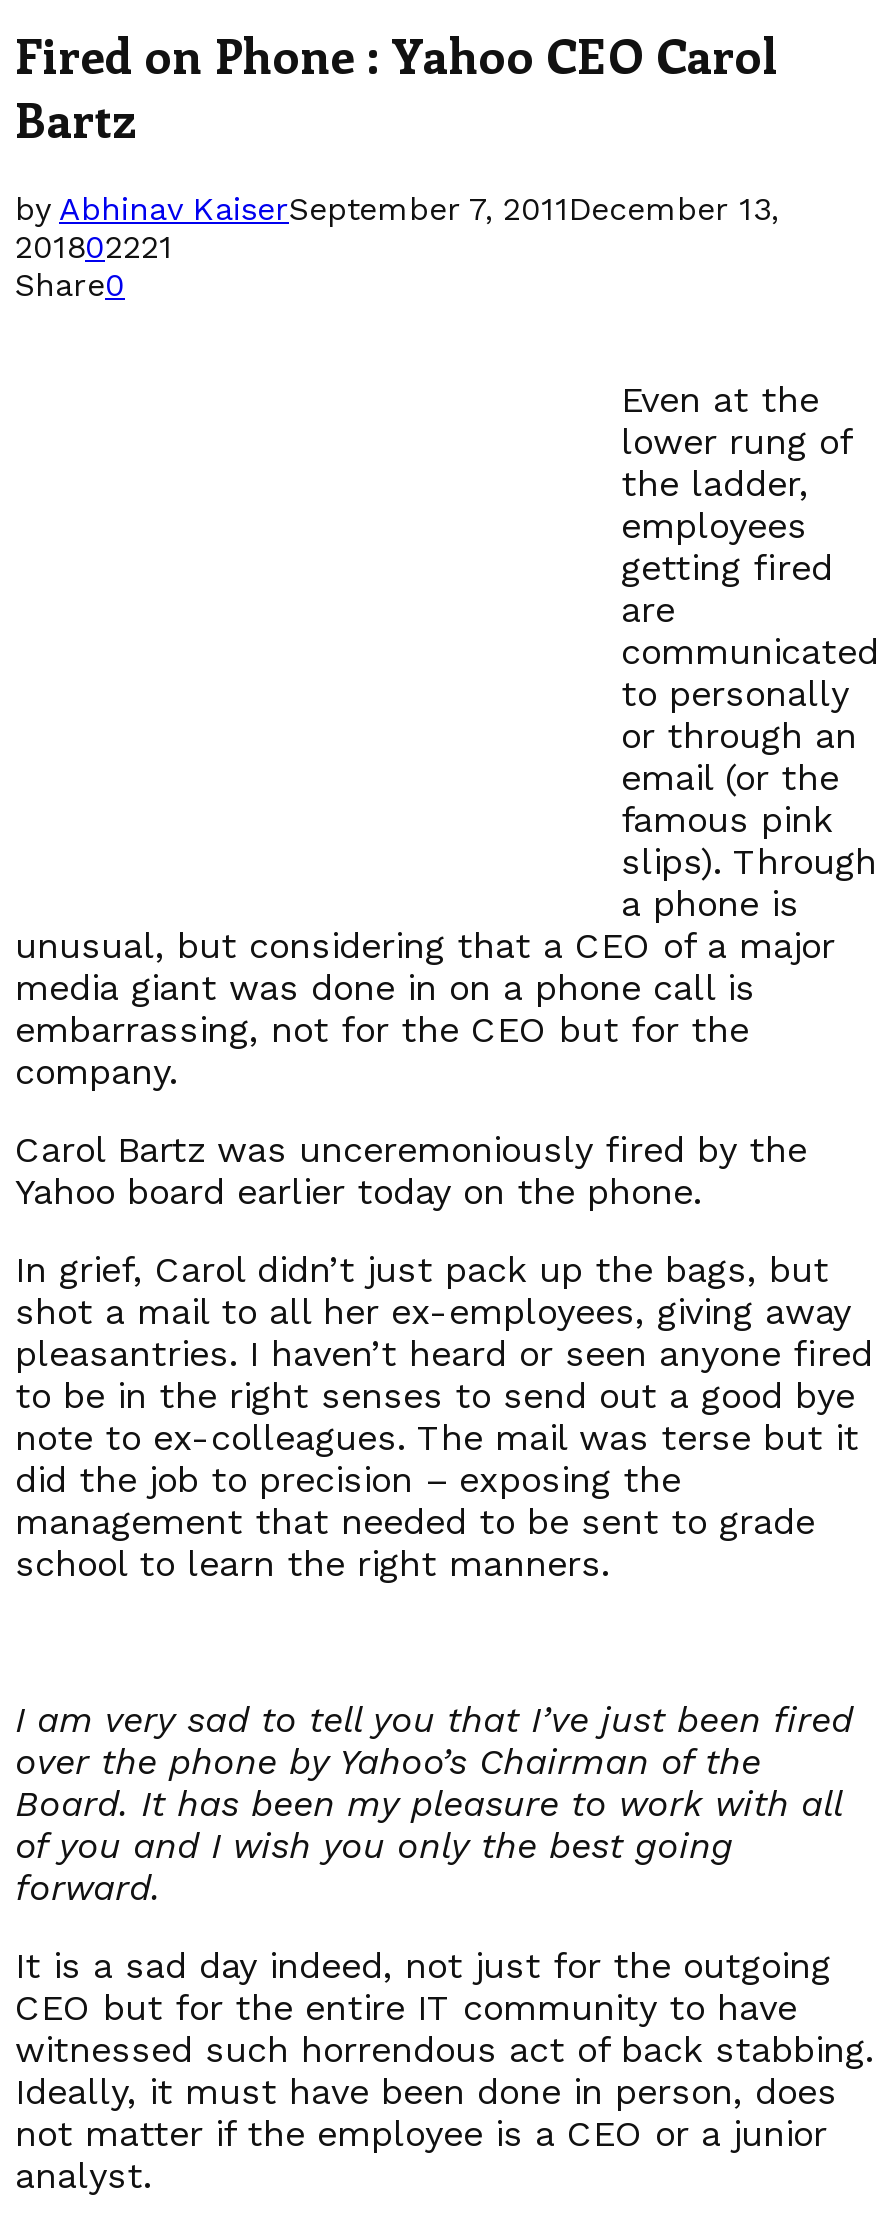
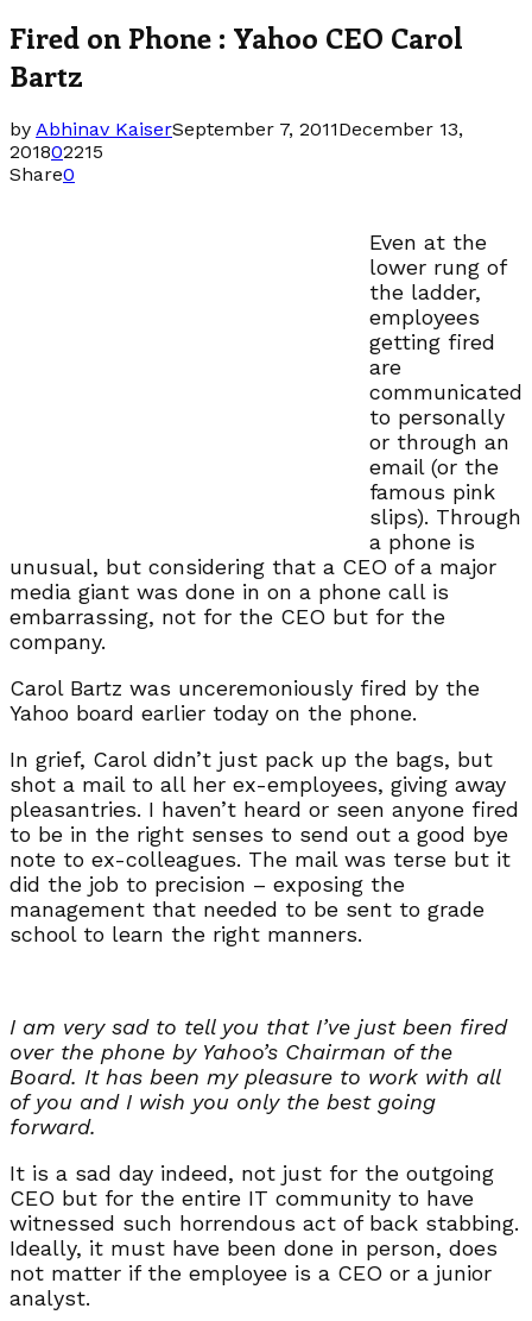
[15,227,173,265] 201802221 -> [9,140,103,163] 201802215

